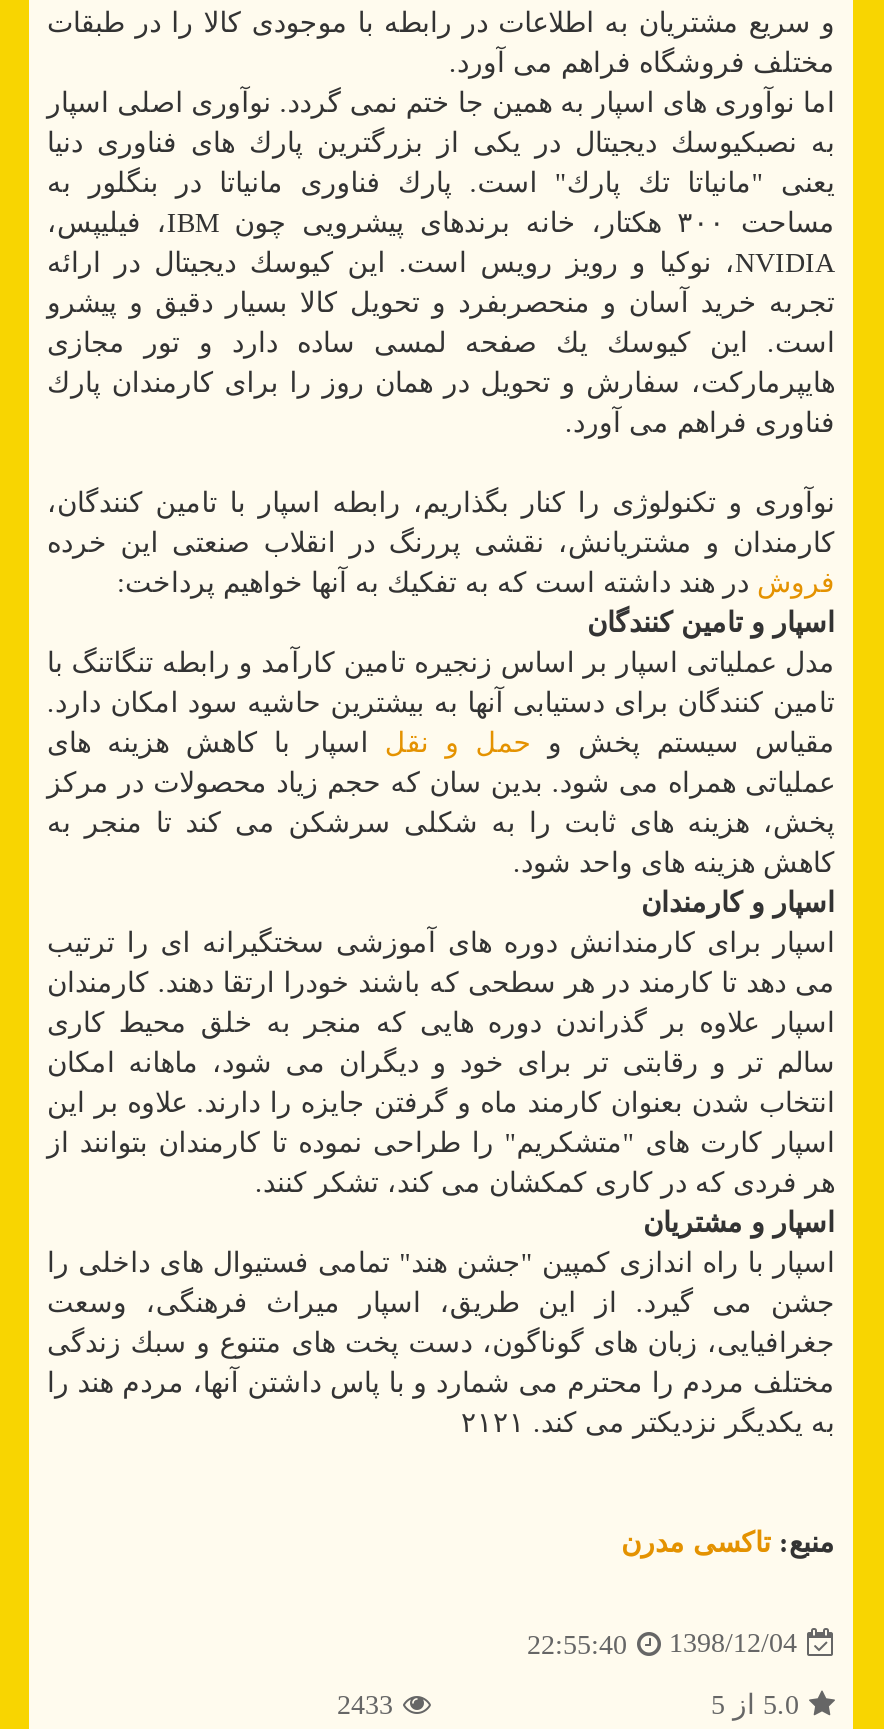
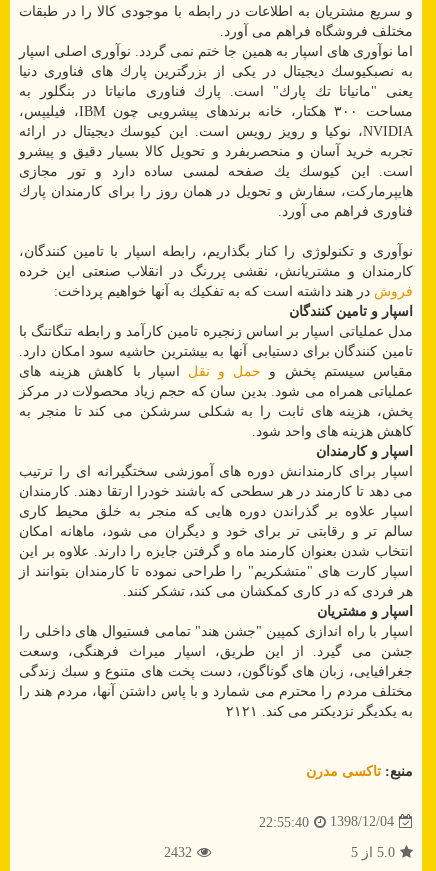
[337,1690,393,1720] 2433 -> [164,845,192,860] 2432

